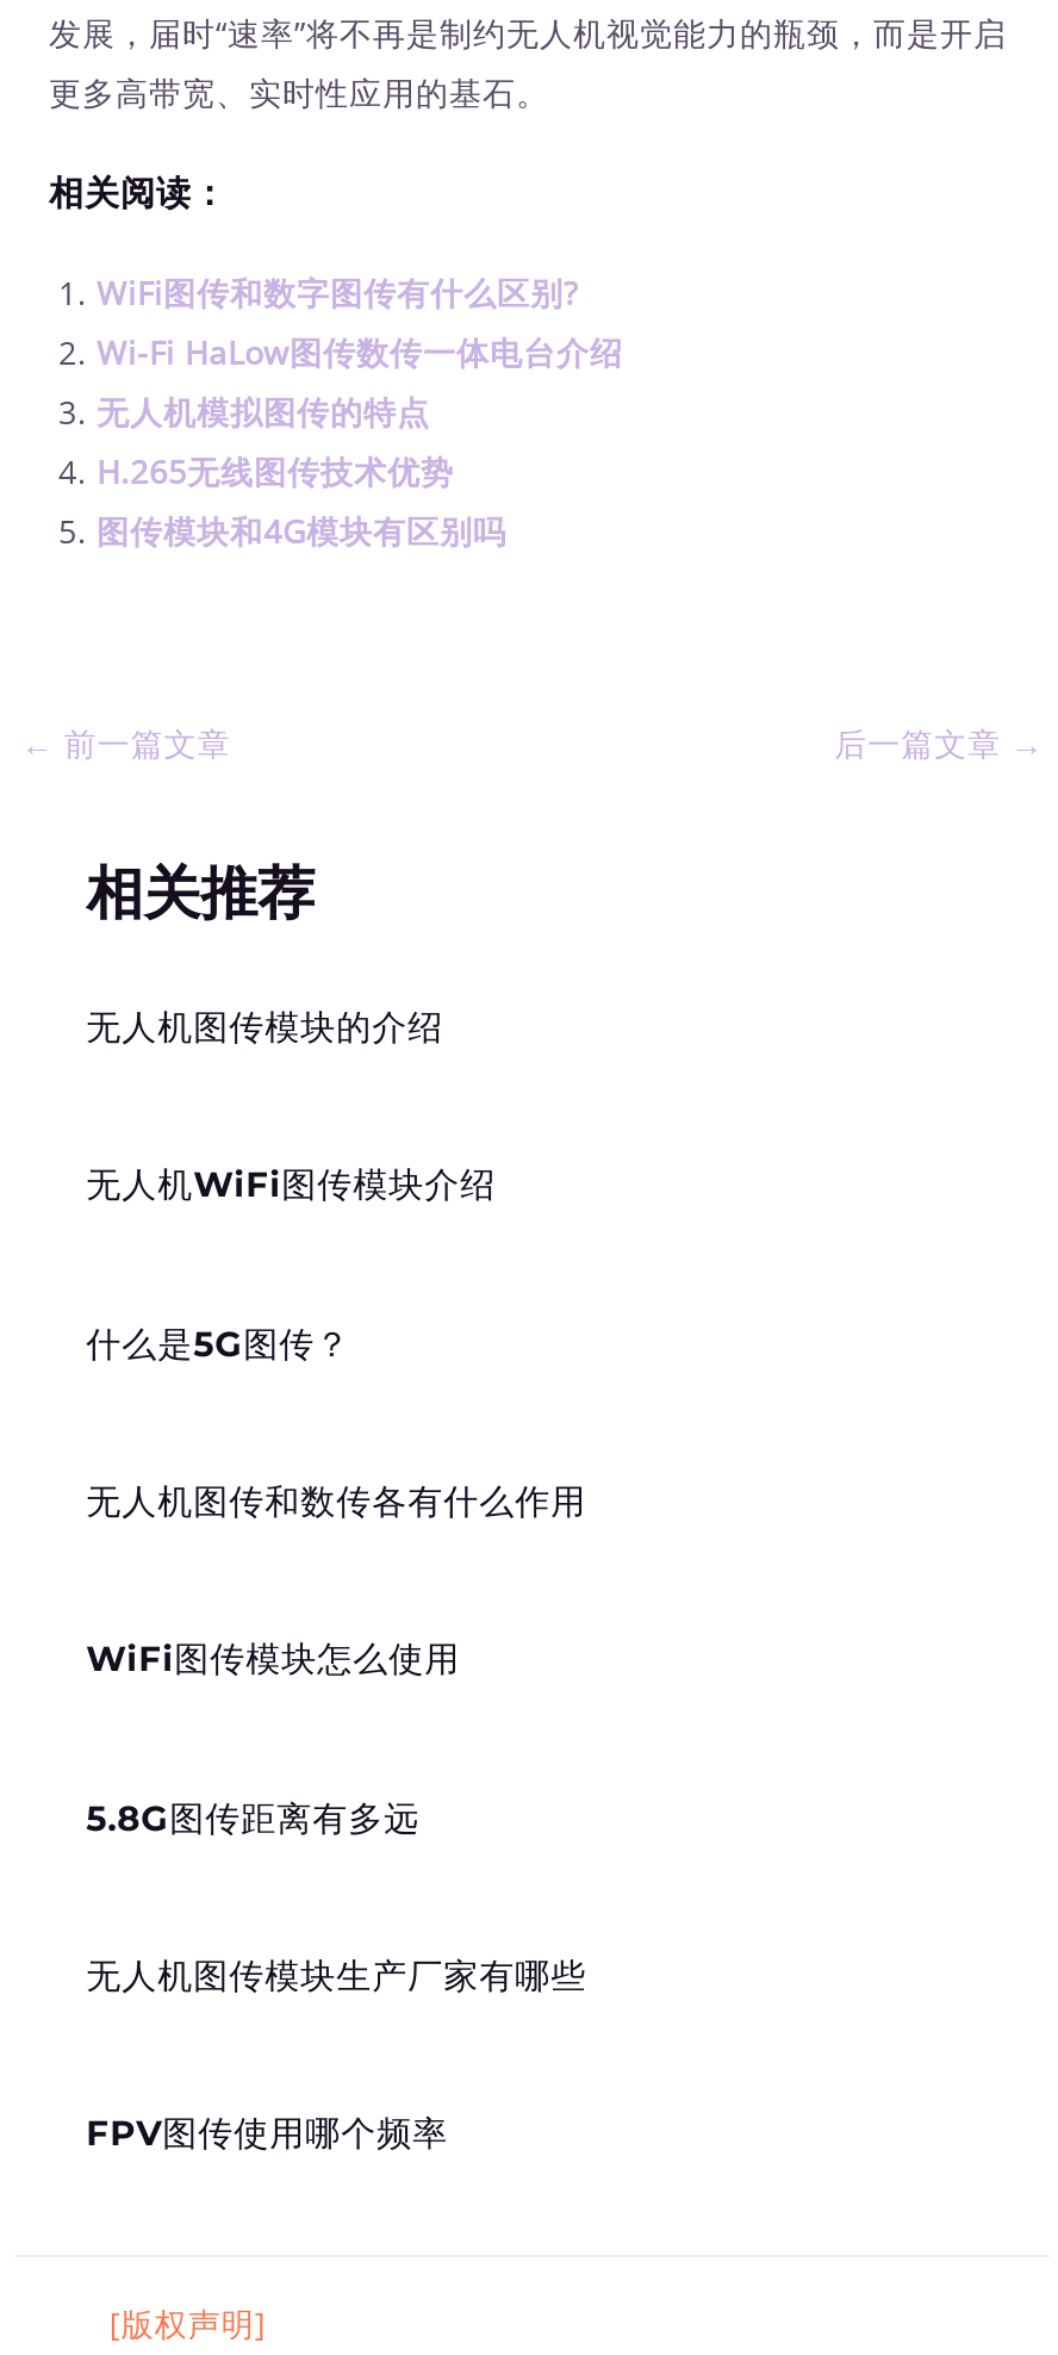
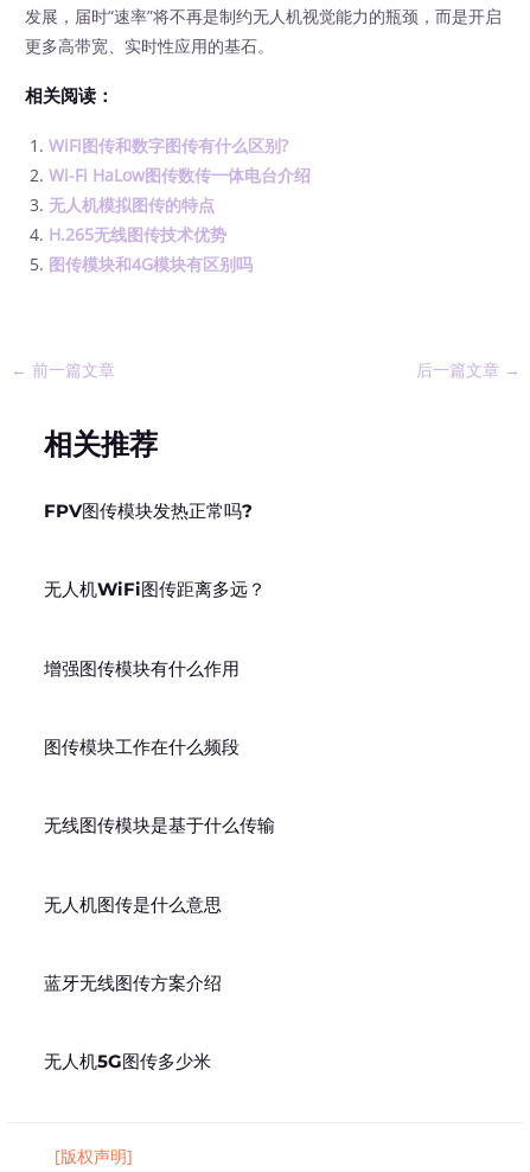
[86,1006,443,1049] 无人机图传模块的介绍 -> [43,501,252,522] FPV图传模块发热正常吗?
[86,1164,496,1207] 无人机WiFi图传模块介绍 -> [43,579,265,601] 无人机WiFi图传距离多远？
[86,1322,351,1365] 什么是5G图传？ -> [43,658,239,679] 增强图传模块有什么作用
[86,1480,586,1523] 无人机图传和数传各有什么作用 -> [43,737,239,758] 图传模块工作在什么频段
[86,1638,460,1681] WiFi图传模块怎么使用 -> [43,815,275,837] 无线图传模块是基于什么传输
[86,1797,420,1839] 5.8G图传距离有多远 -> [43,894,221,915] 无人机图传是什么意思
[86,1955,586,1998] 无人机图传模块生产厂家有哪些 -> [43,973,221,994] 蓝牙无线图传方案介绍
[86,2113,448,2156] FPV图传使用哪个频率 -> [43,1051,211,1073] 无人机5G图传多少米

